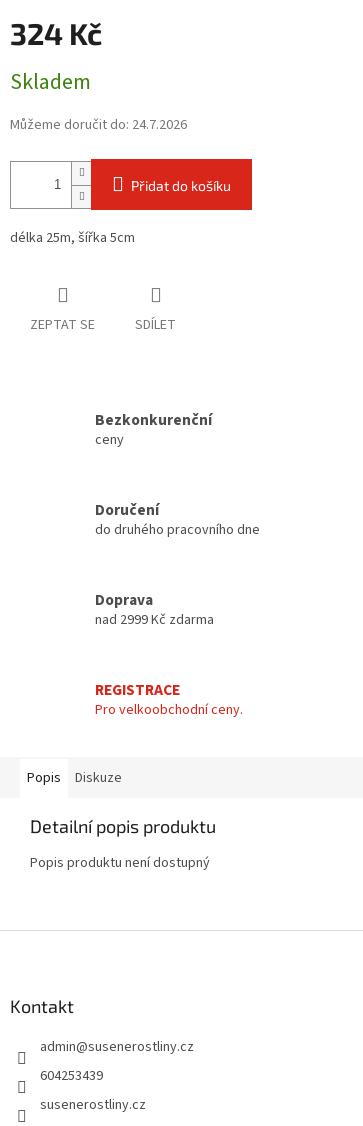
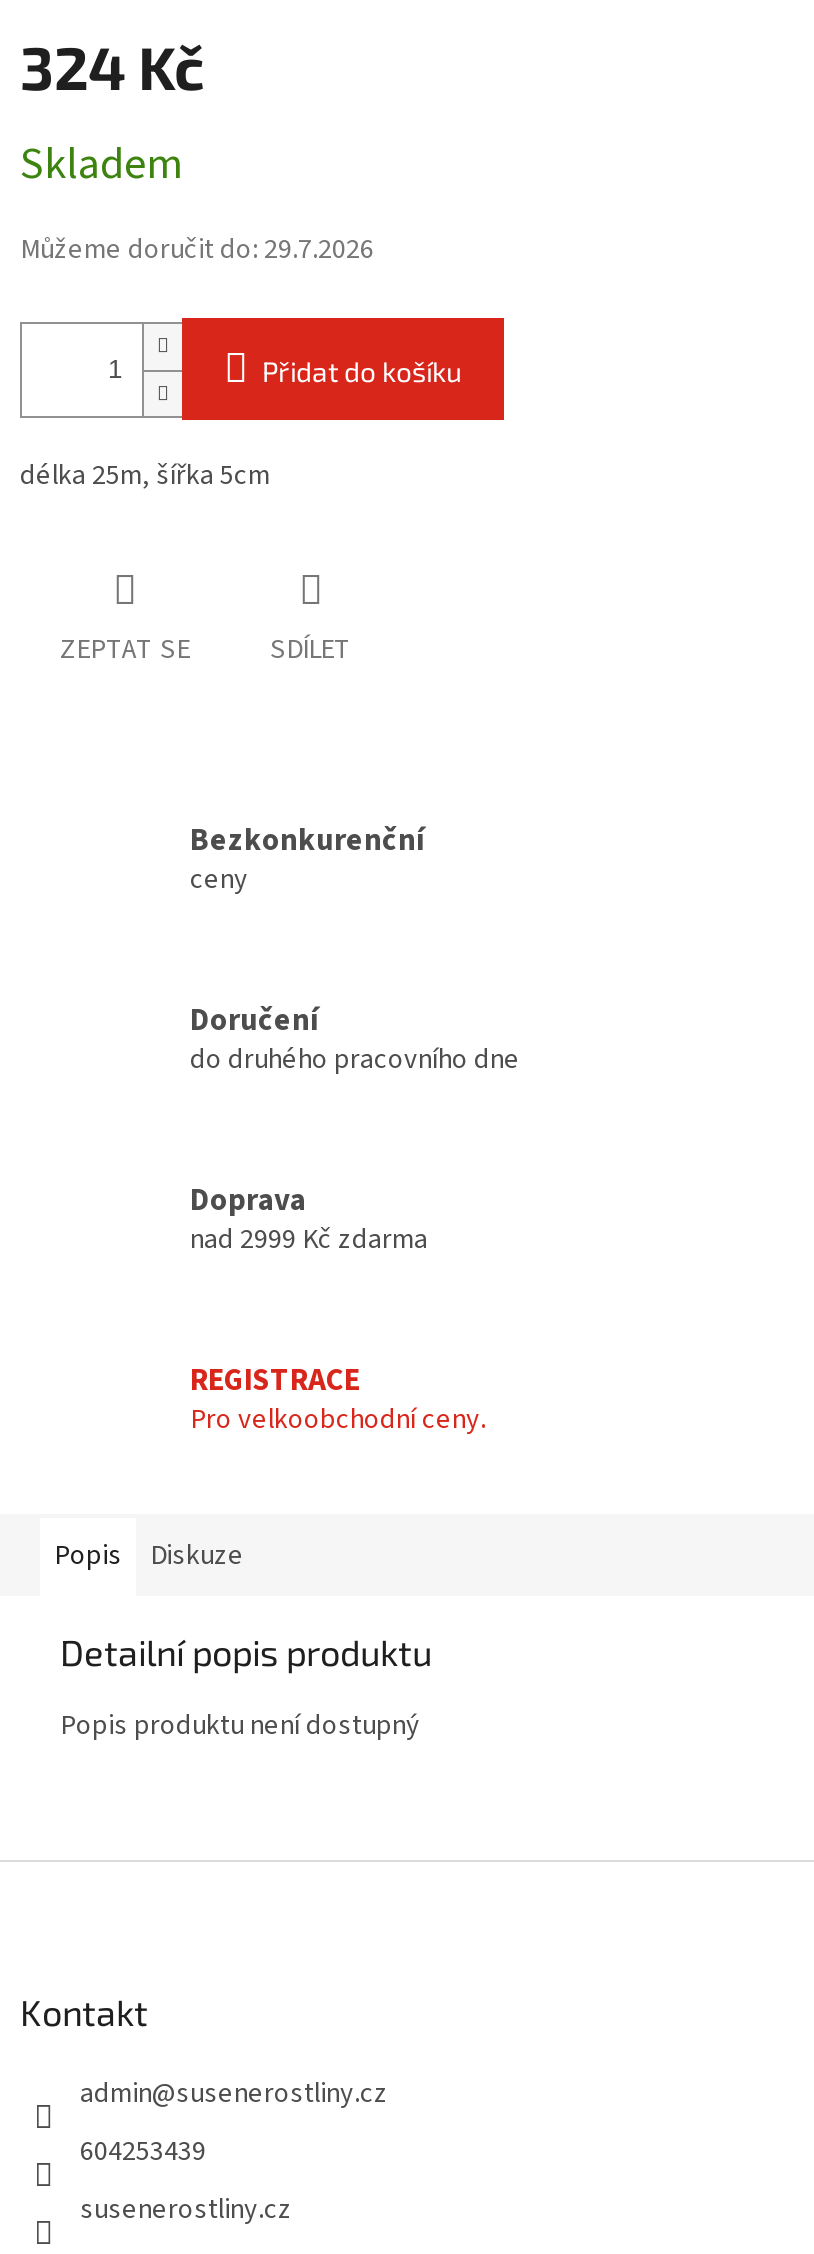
[10,115,187,135] Můžeme doručit do: 24.7.2026 -> [20,231,374,271] Můžeme doručit do: 29.7.2026

